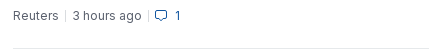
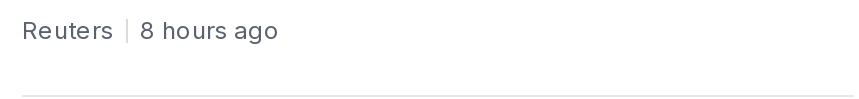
[72,8,180,23] 3 hours ago | 1 -> [140,15,280,45] 8 hours ago

